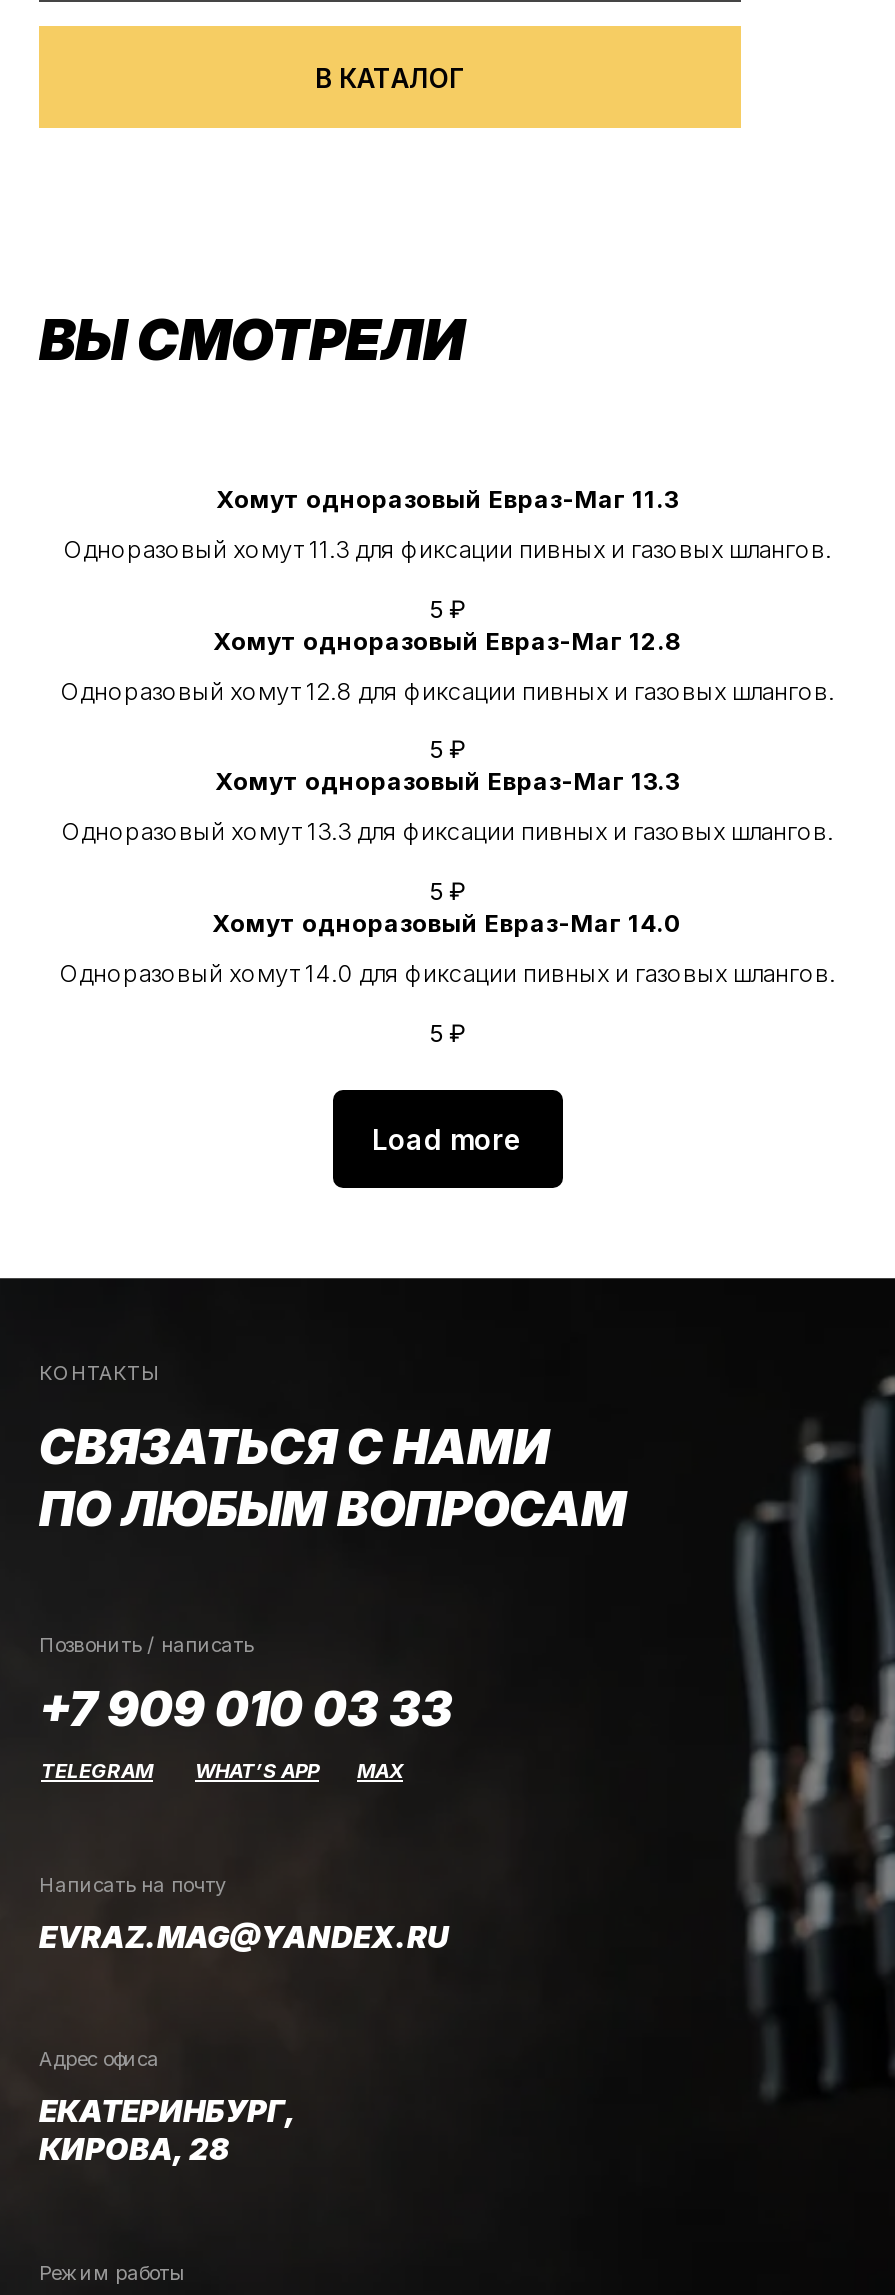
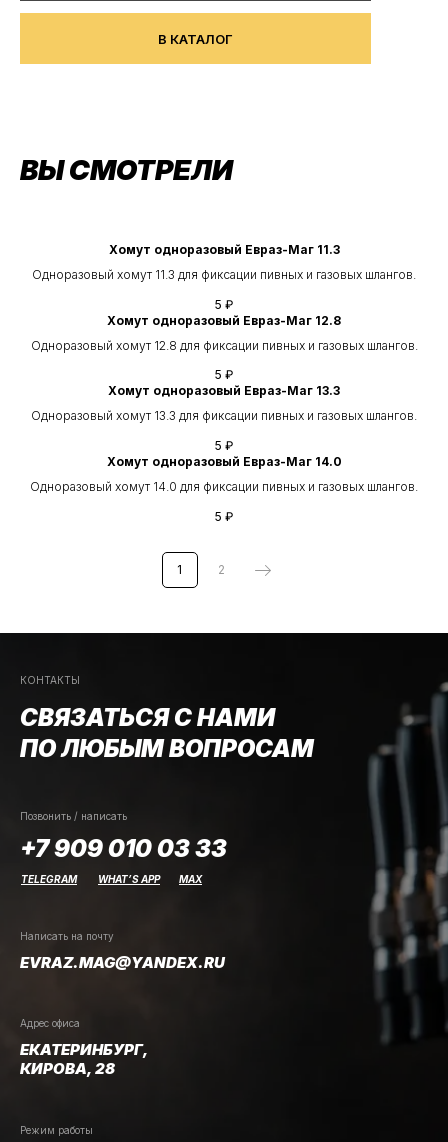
[372,1122,522,1156] Load more -> [177,562,225,577] 1 | 2

